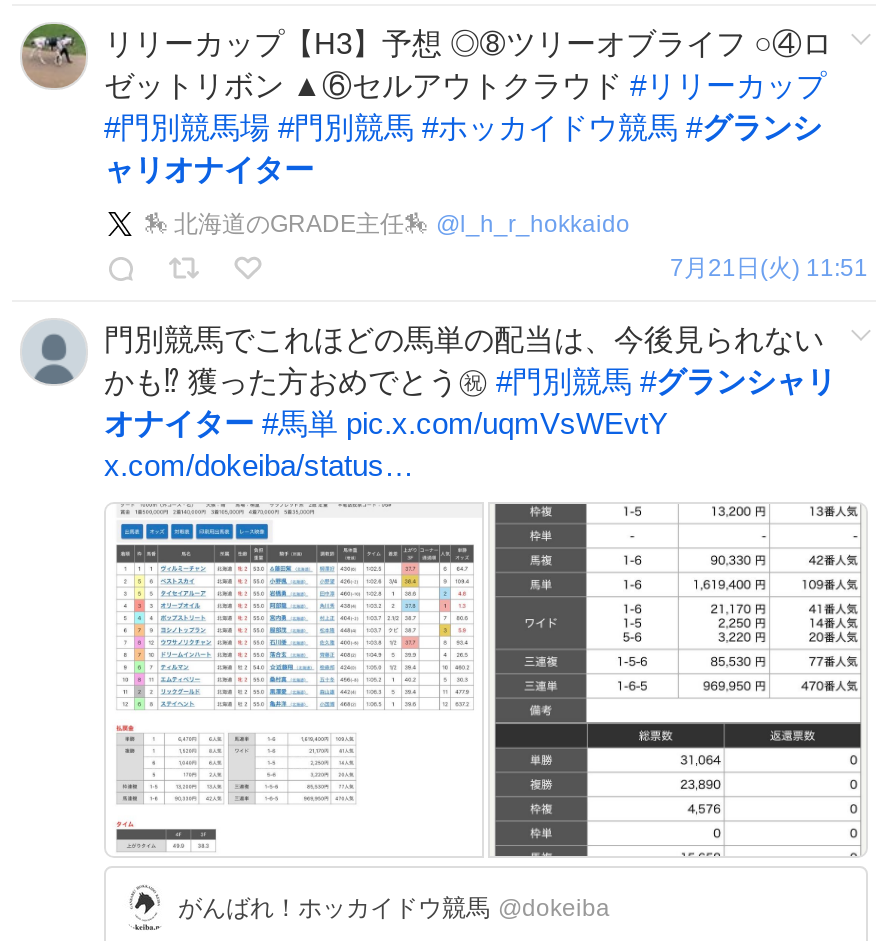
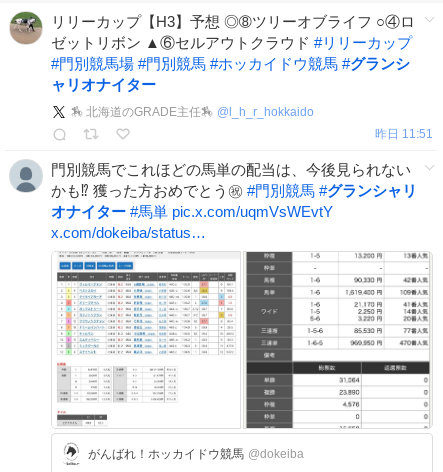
[670,253,868,281] 7月21日(火) 11:51 -> [375,126,433,140] 昨日 11:51

